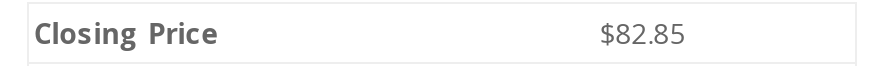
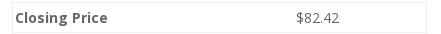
[599,15,685,53] $82.85 -> [296,8,339,27] $82.42

